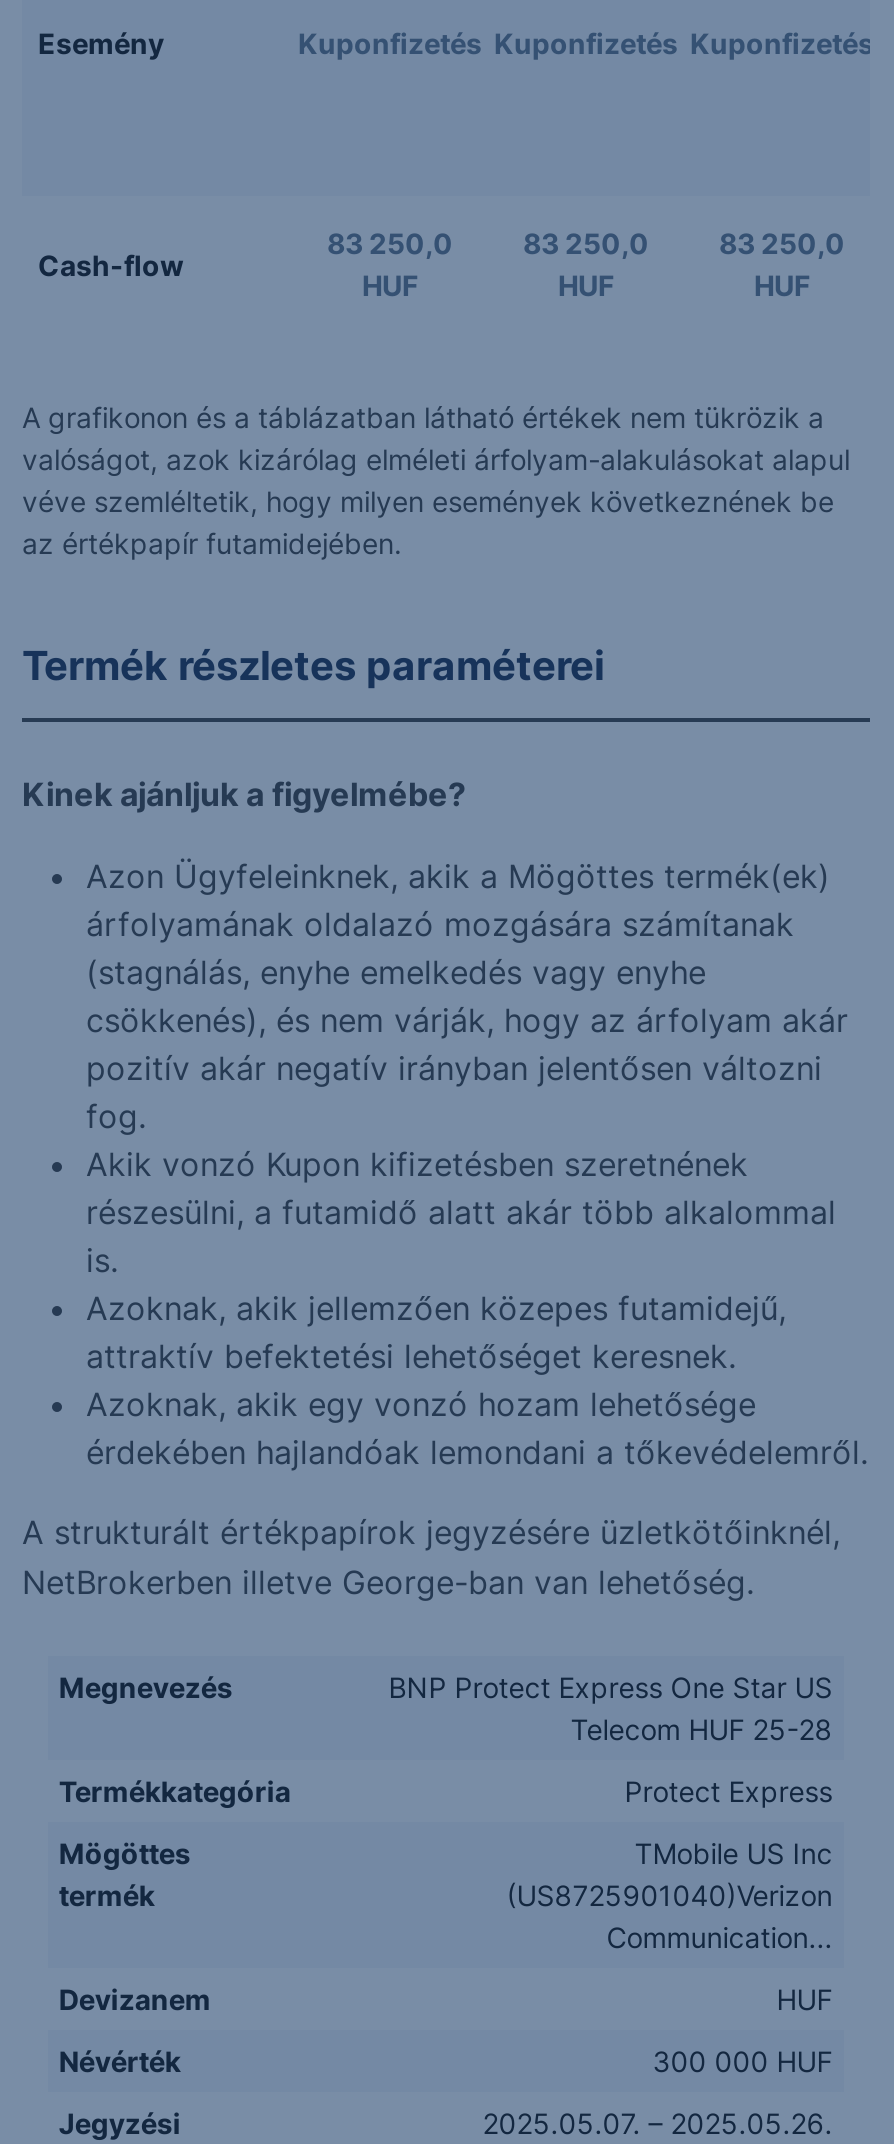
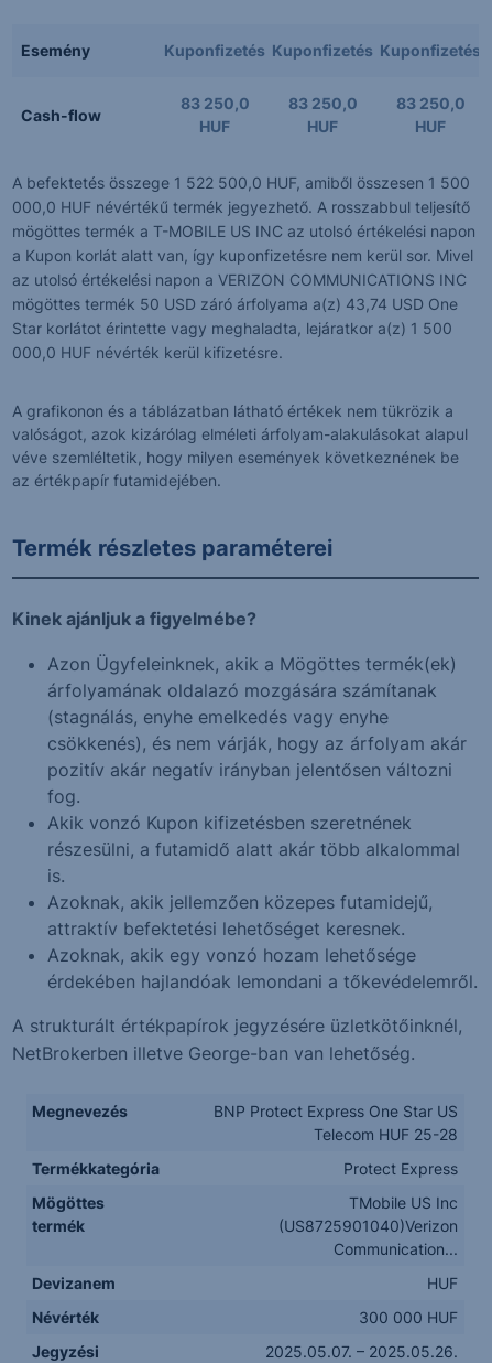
moved [38,226,845,302] -> [21,94,465,136]: Cash-flow | 83 250,0 | HUF | 83 250,0 | HUF | 83 250,0 | HUF
none -> [12,173,475,362] A befektetés összege 1 522 500,0 HUF, amiből összesen 1 500 | 000,0 HUF névértékű termék jegyezhető. A rosszabbul teljesítő | mögöttes termék a T-MOBILE US INC az utolsó értékelési napon | a Kupon korlát alatt van, így kuponfizetésre nem kerül sor. Mivel | az utolsó értékelési napon a VERIZON COMMUNICATIONS INC | mögöttes termék 50 USD záró árfolyama a(z) 43,74 USD One | Star korlátot érintette vagy meghaladta, lejáratkor a(z) 1 500 | 000,0 HUF névérték kerül kifizetésre.

